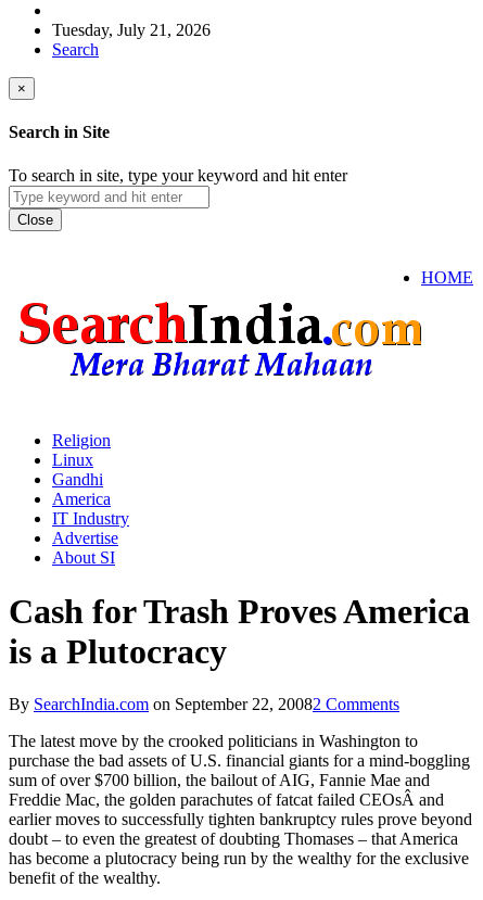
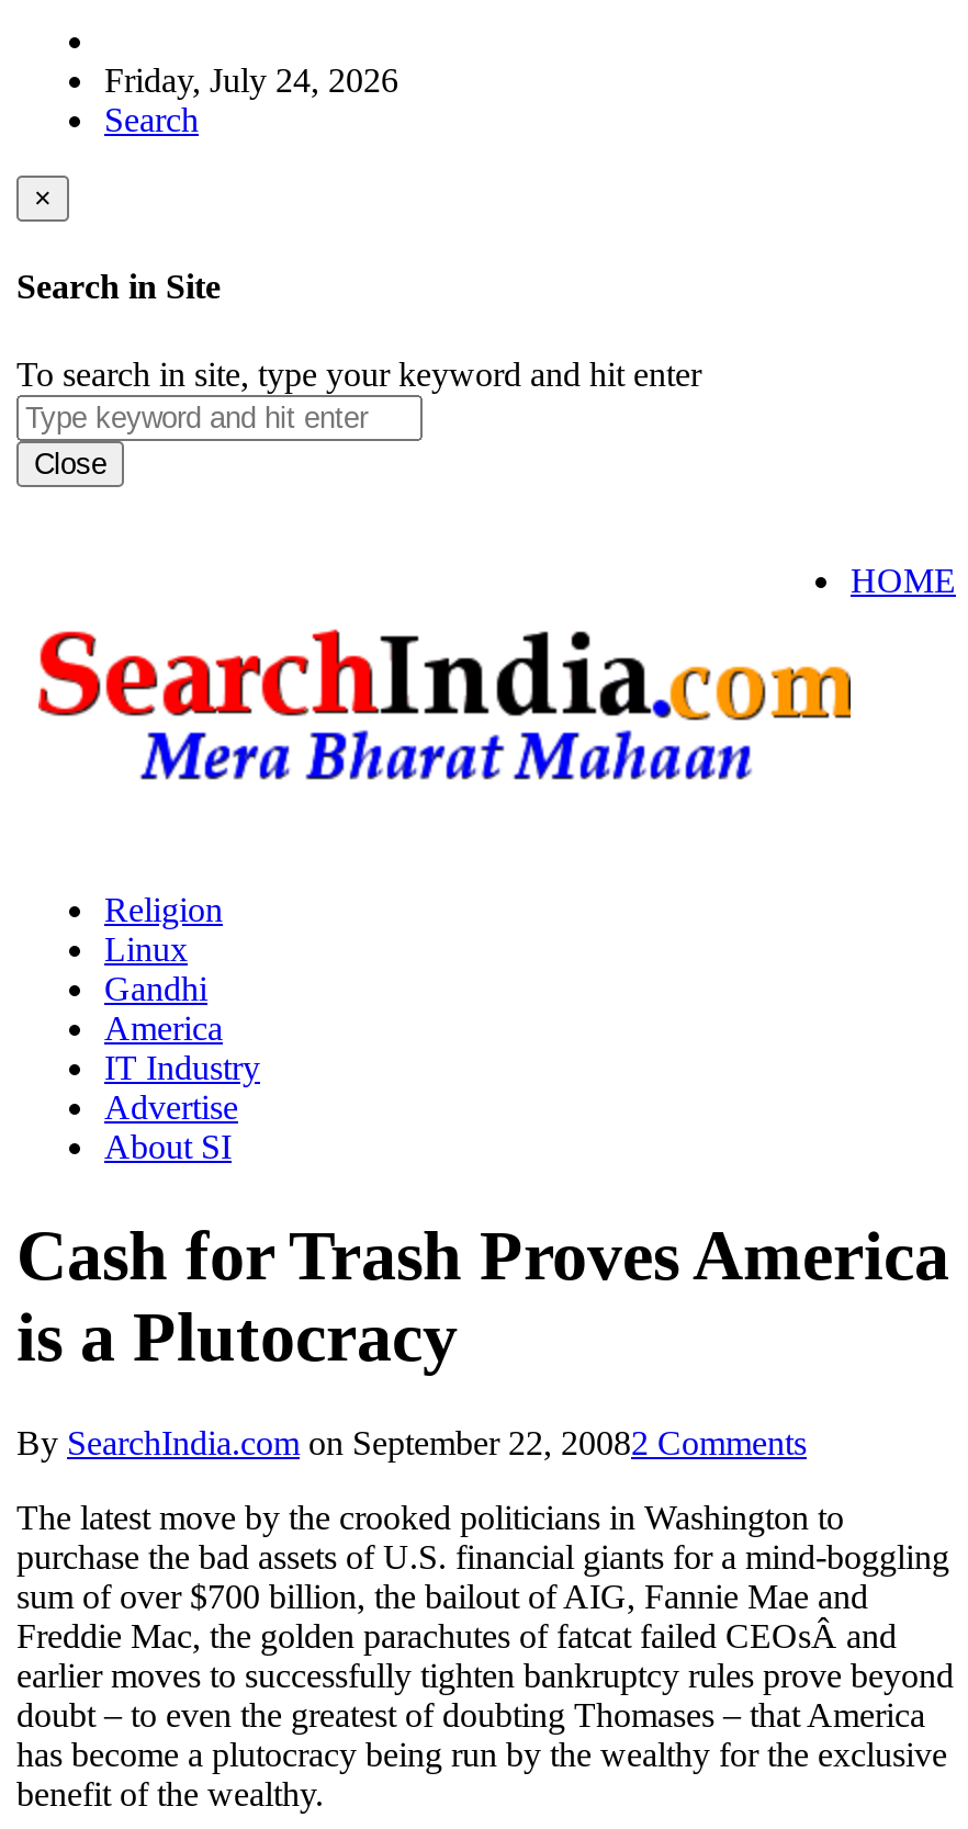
[52,21,211,39] Tuesday, July 21, 2026 -> [104,61,398,99] Friday, July 24, 2026

